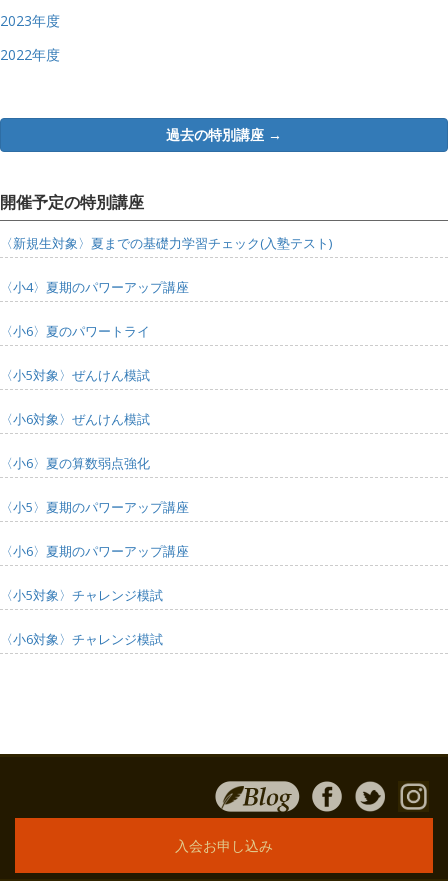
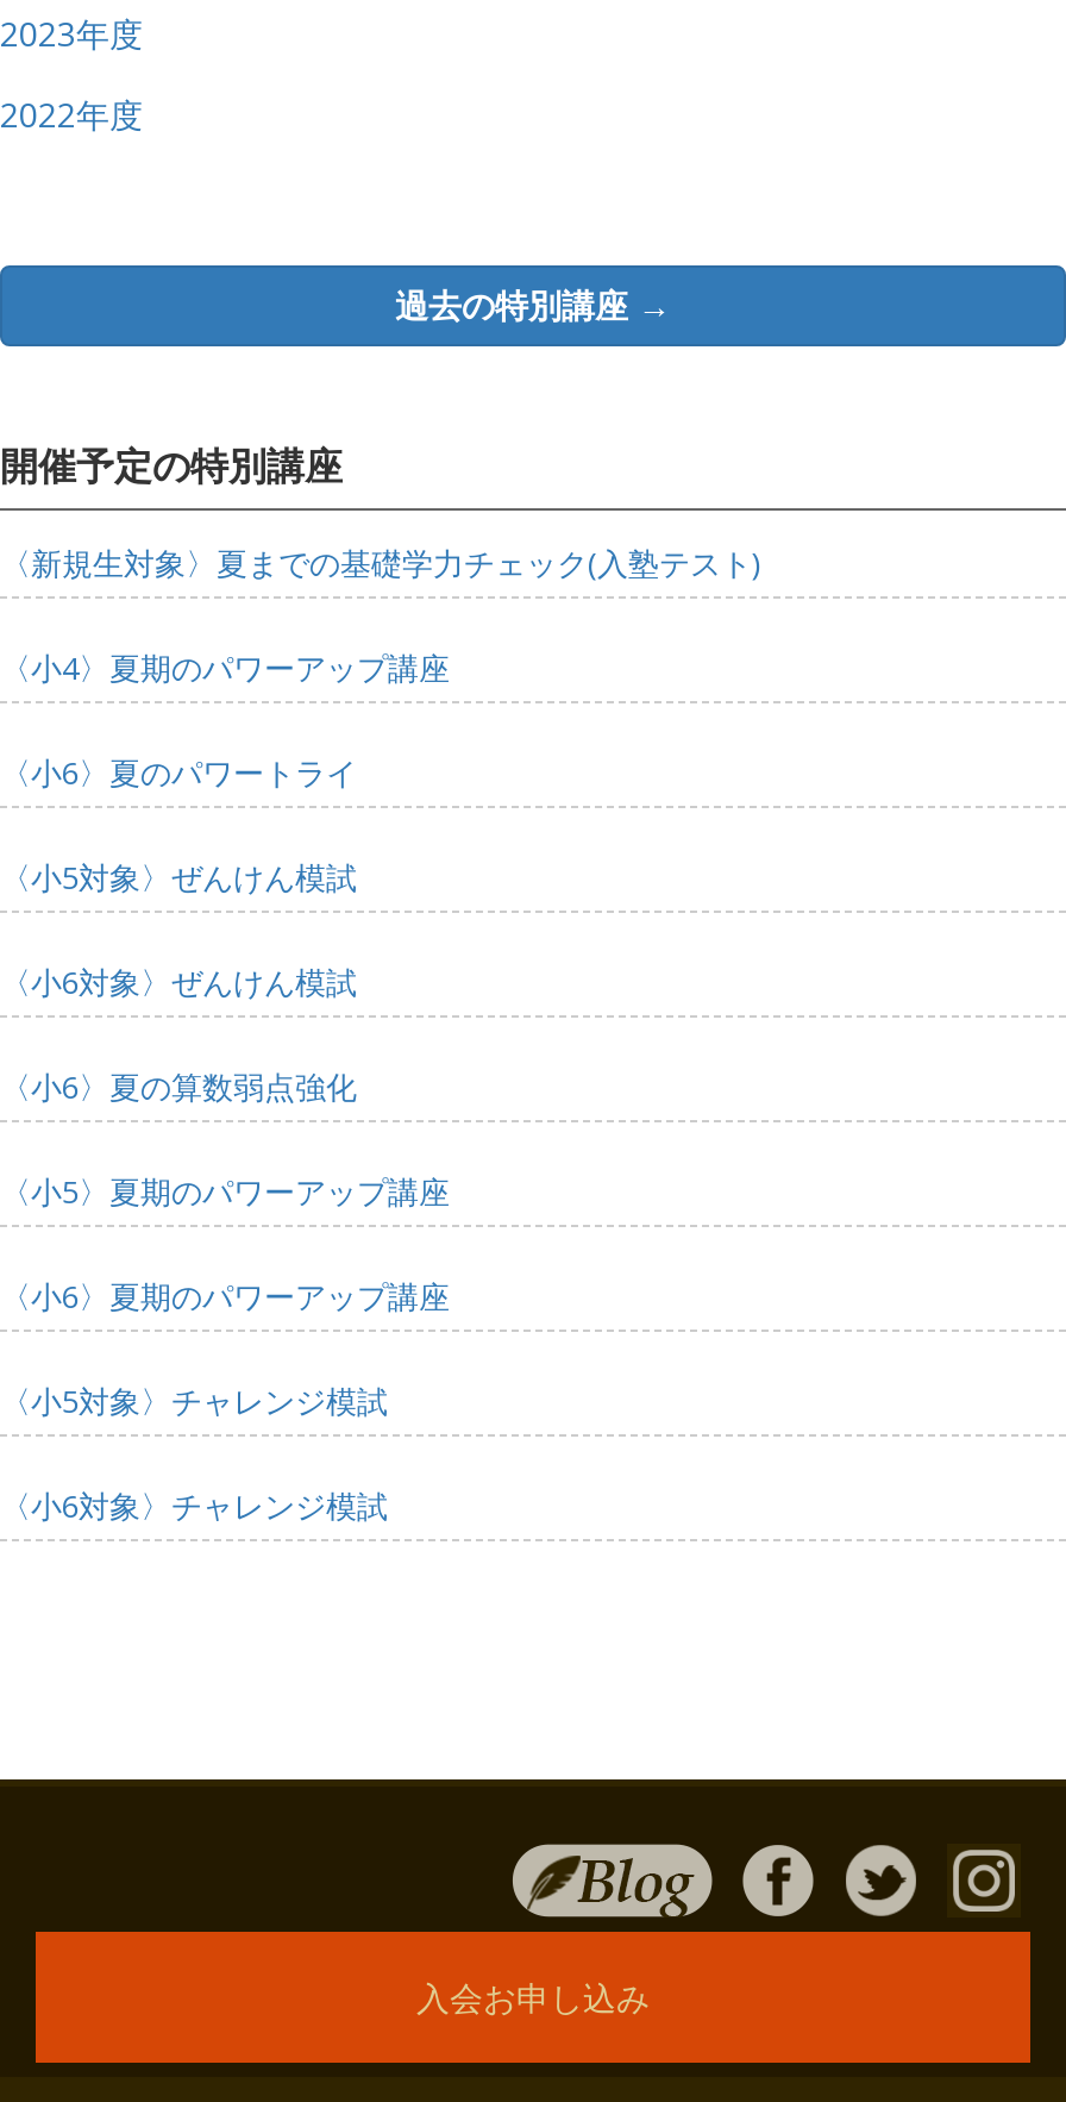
[0,234,332,252] 〈新規生対象〉夏までの基礎力学習チェック(入塾テスト) -> [0,543,759,586] 〈新規生対象〉夏までの基礎学力チェック(入塾テスト)

